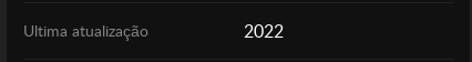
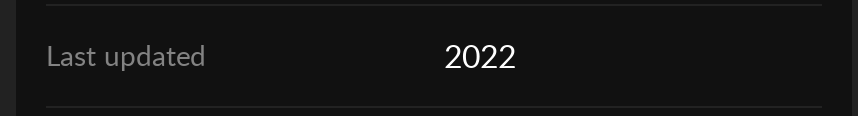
[23,22,148,40] Ultima atualização -> [46,40,206,72] Last updated

